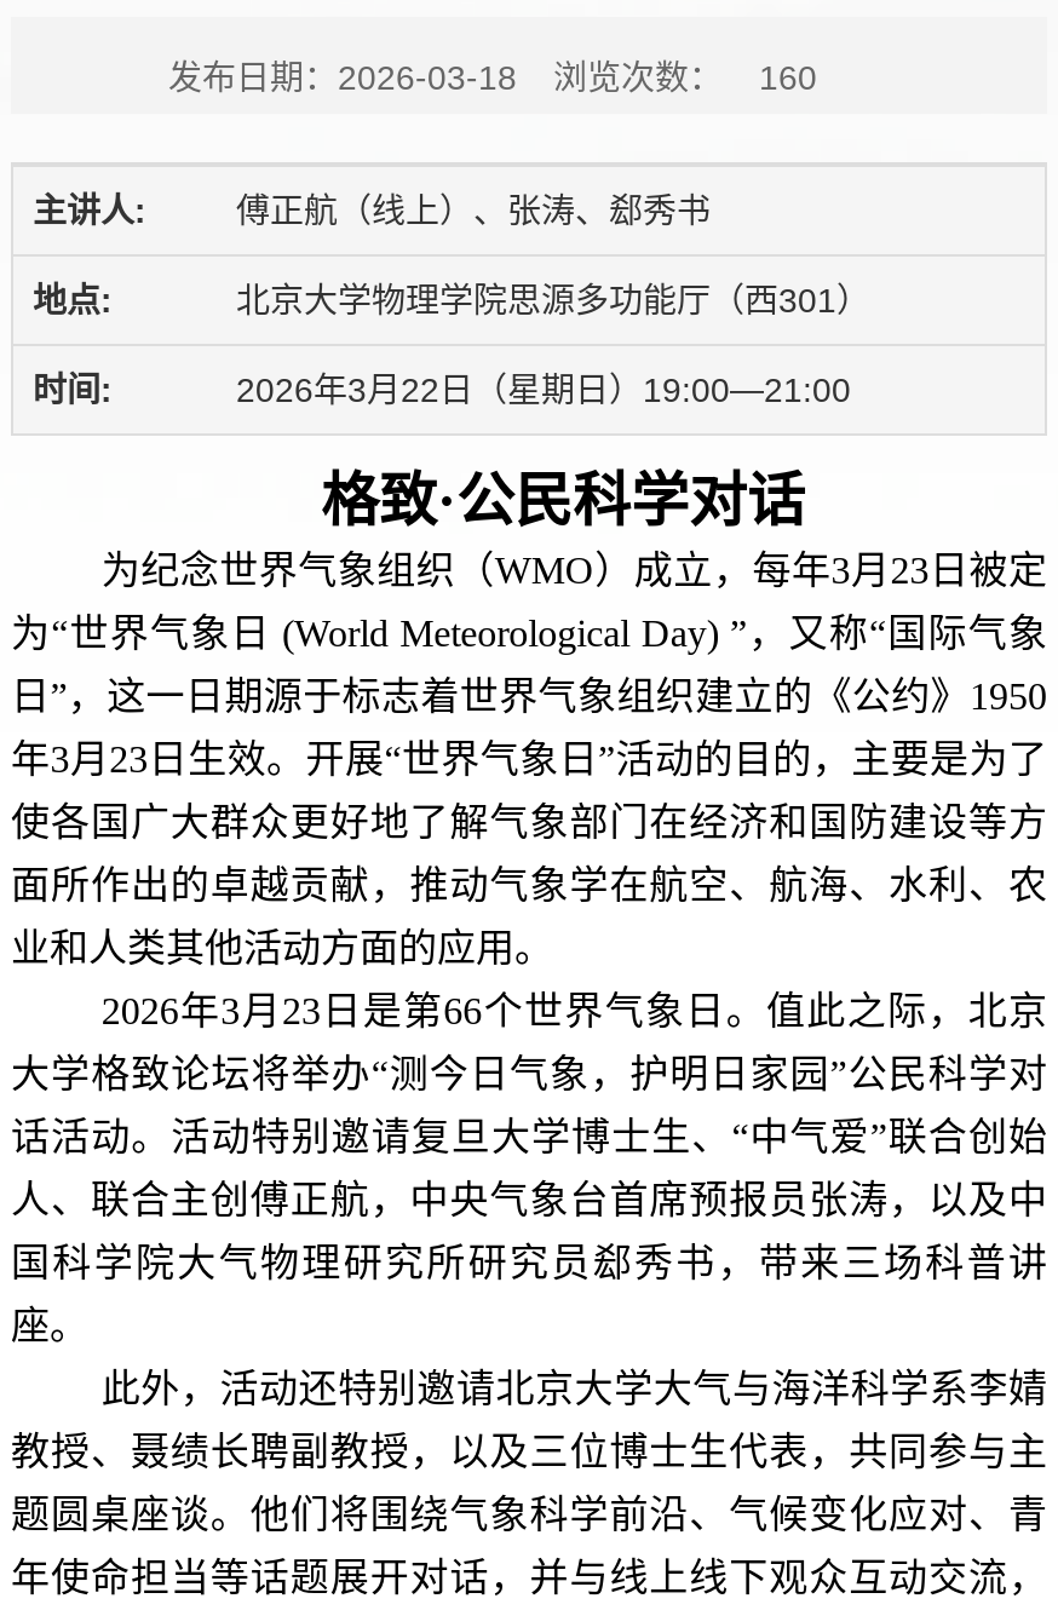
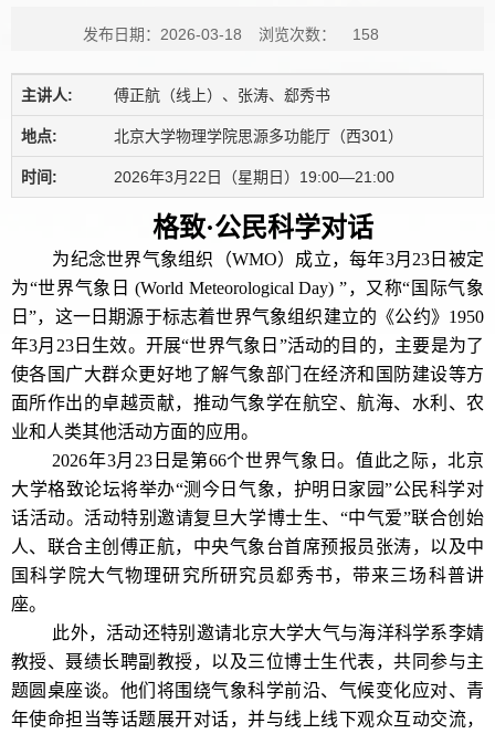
[168,57,817,96] 发布日期：2026-03-18 浏览次数： 160 -> [83,25,379,43] 发布日期：2026-03-18 浏览次数： 158

